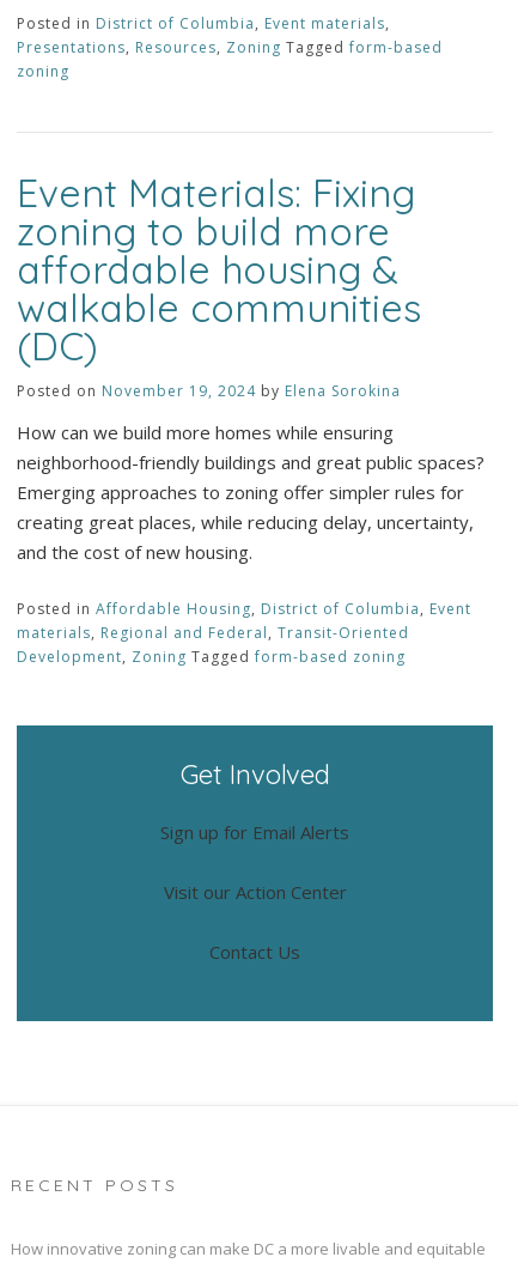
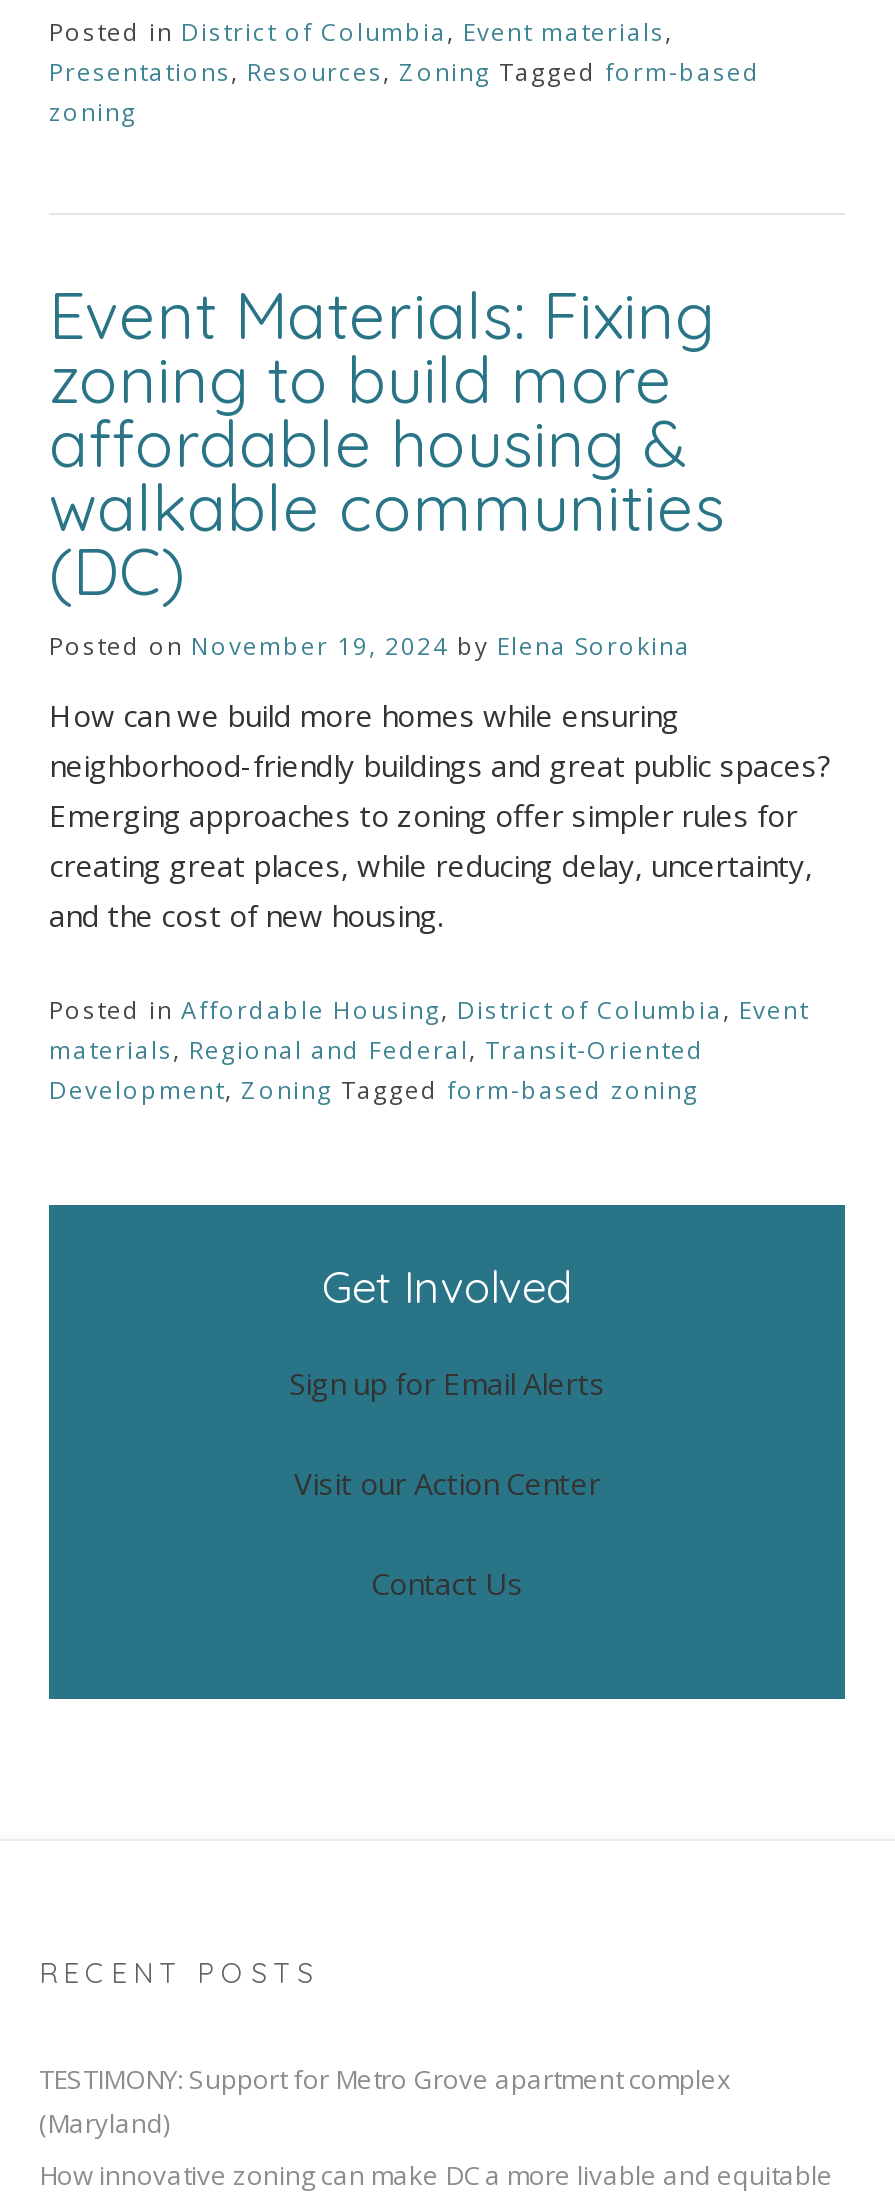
none -> [39,2060,731,2140] TESTIMONY: Support for Metro Grove apartment complex | (Maryland)

